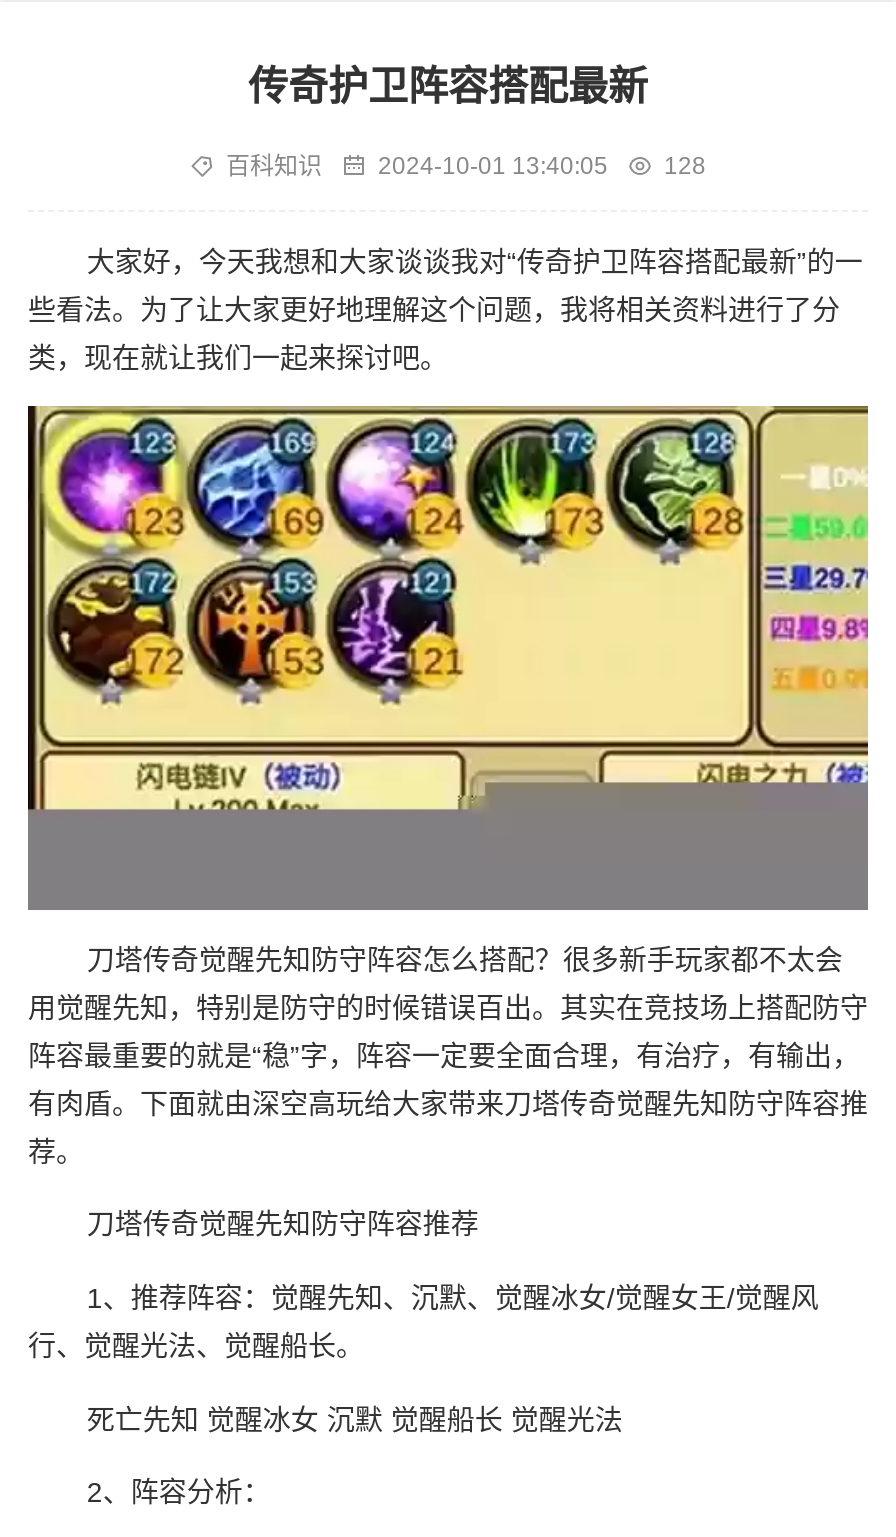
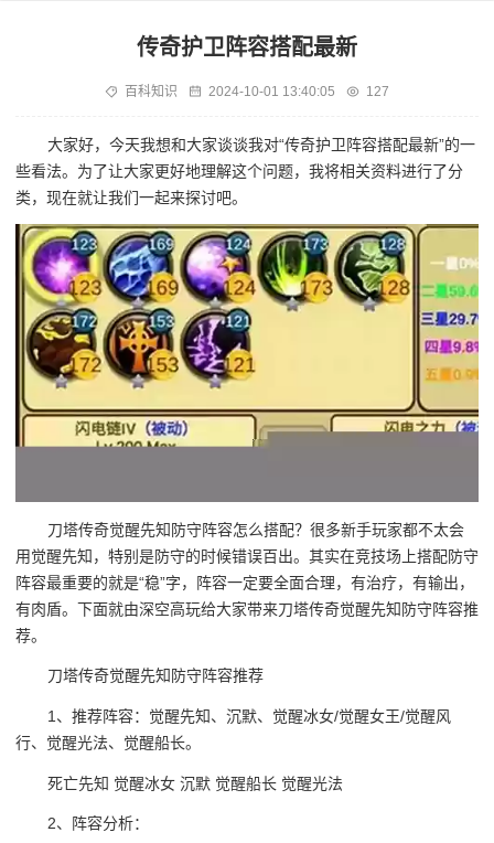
[226,153,706,181] 百科知识 2024-10-01 13:40:05 128 -> [125,84,389,100] 百科知识 2024-10-01 13:40:05 127

